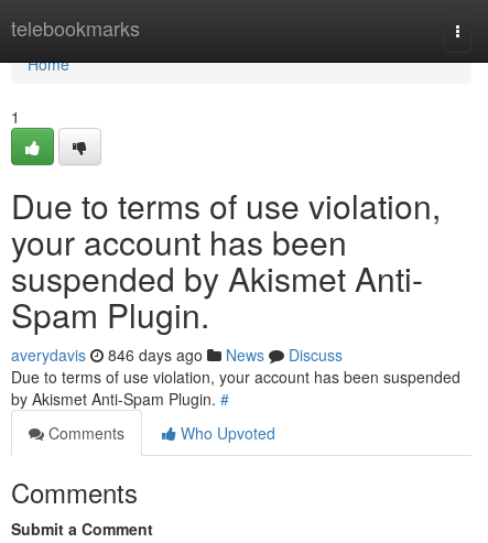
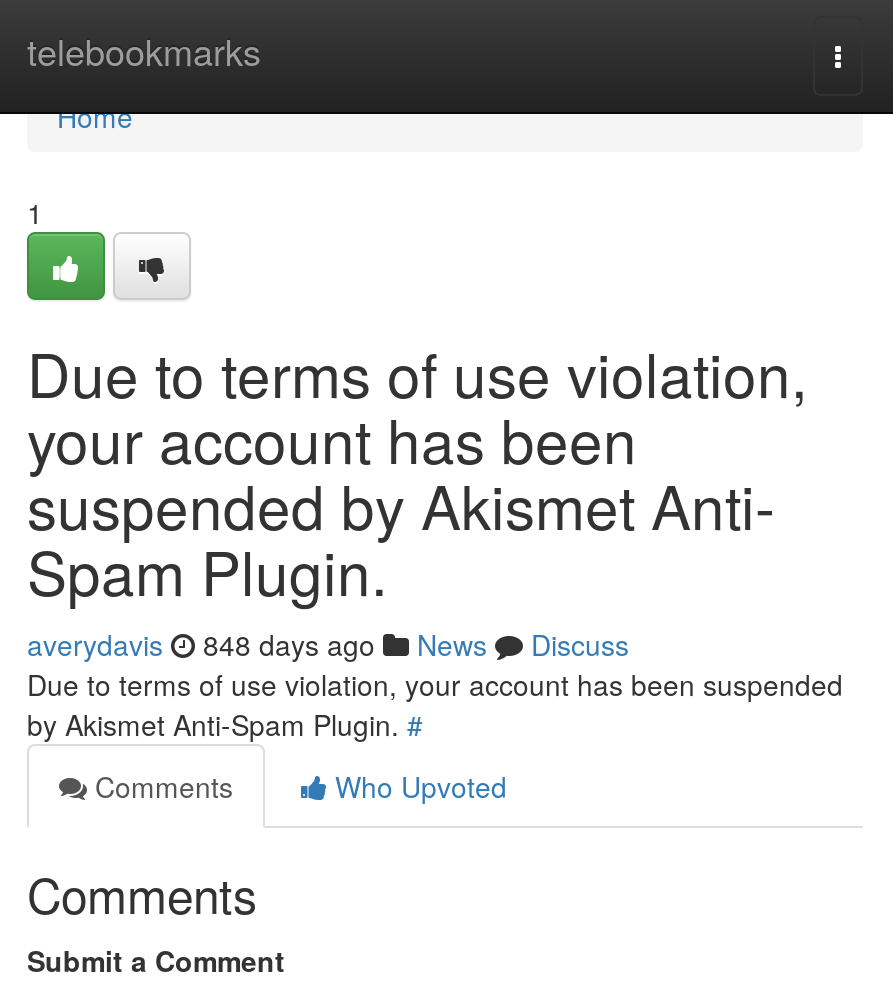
[11,344,343,366] averydavis 846 days ago News Discuss -> [27,624,629,664] averydavis 848 days ago News Discuss

